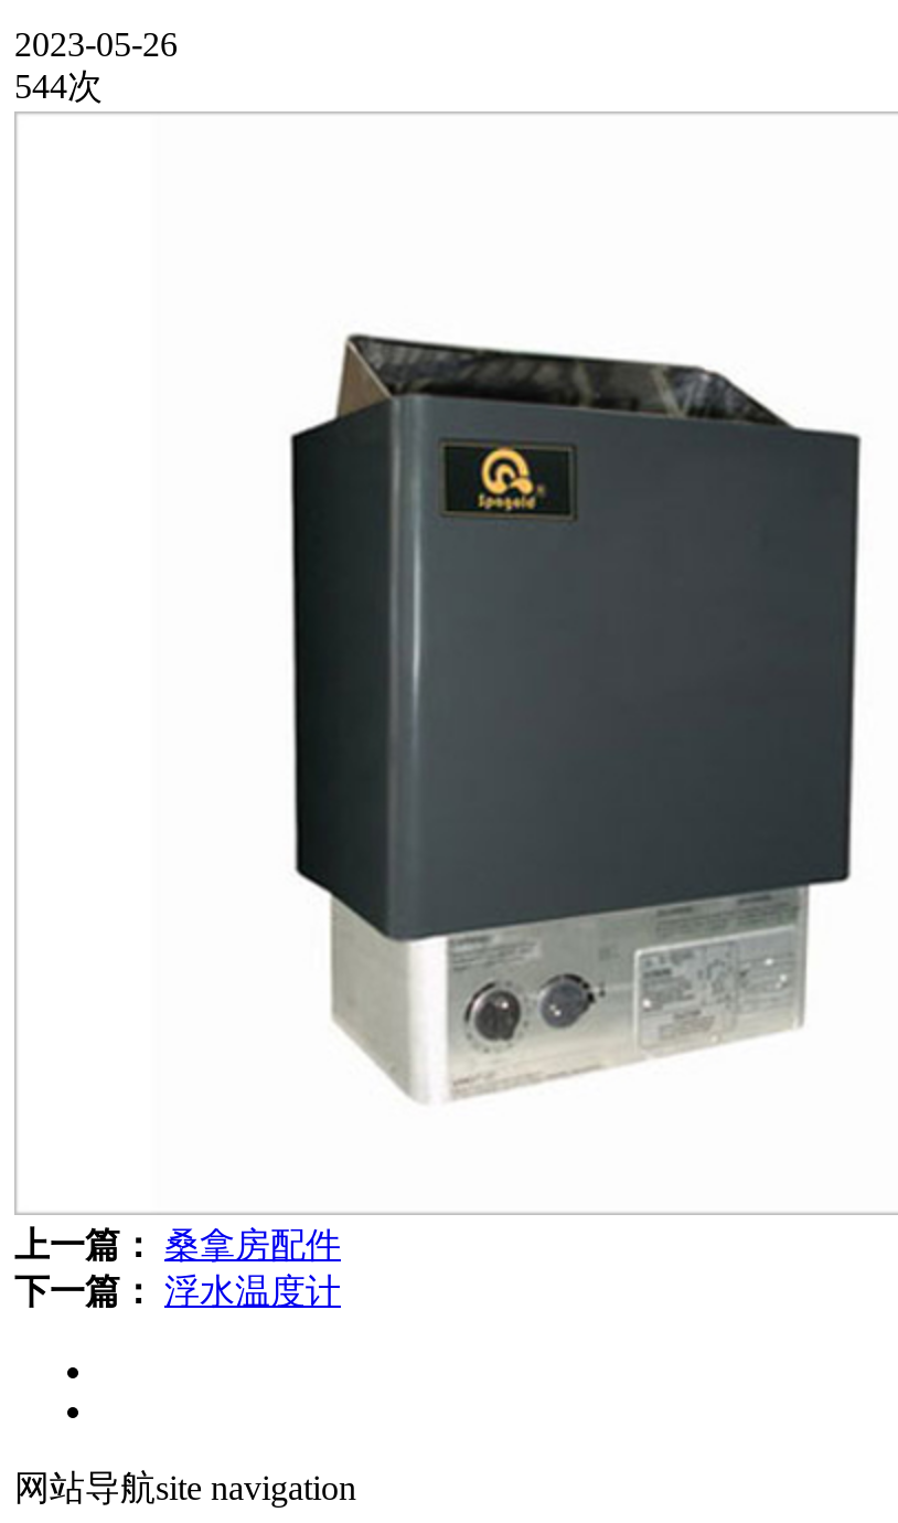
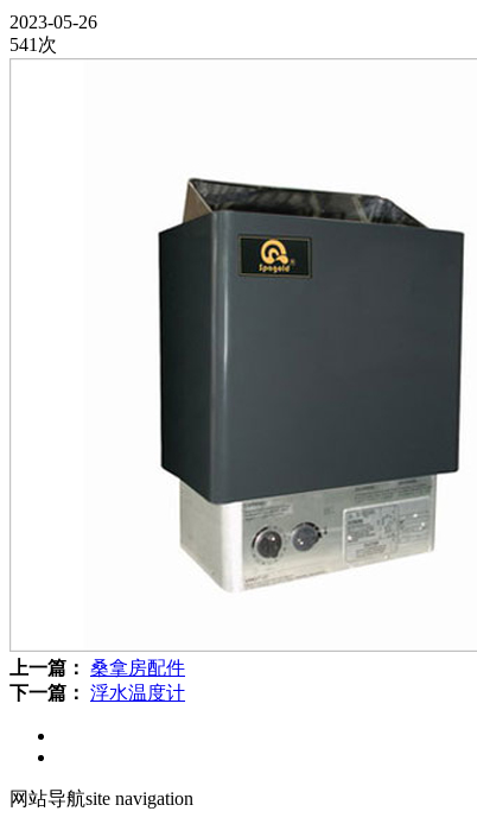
[14,68,103,105] 544次 -> [9,35,57,55] 541次

